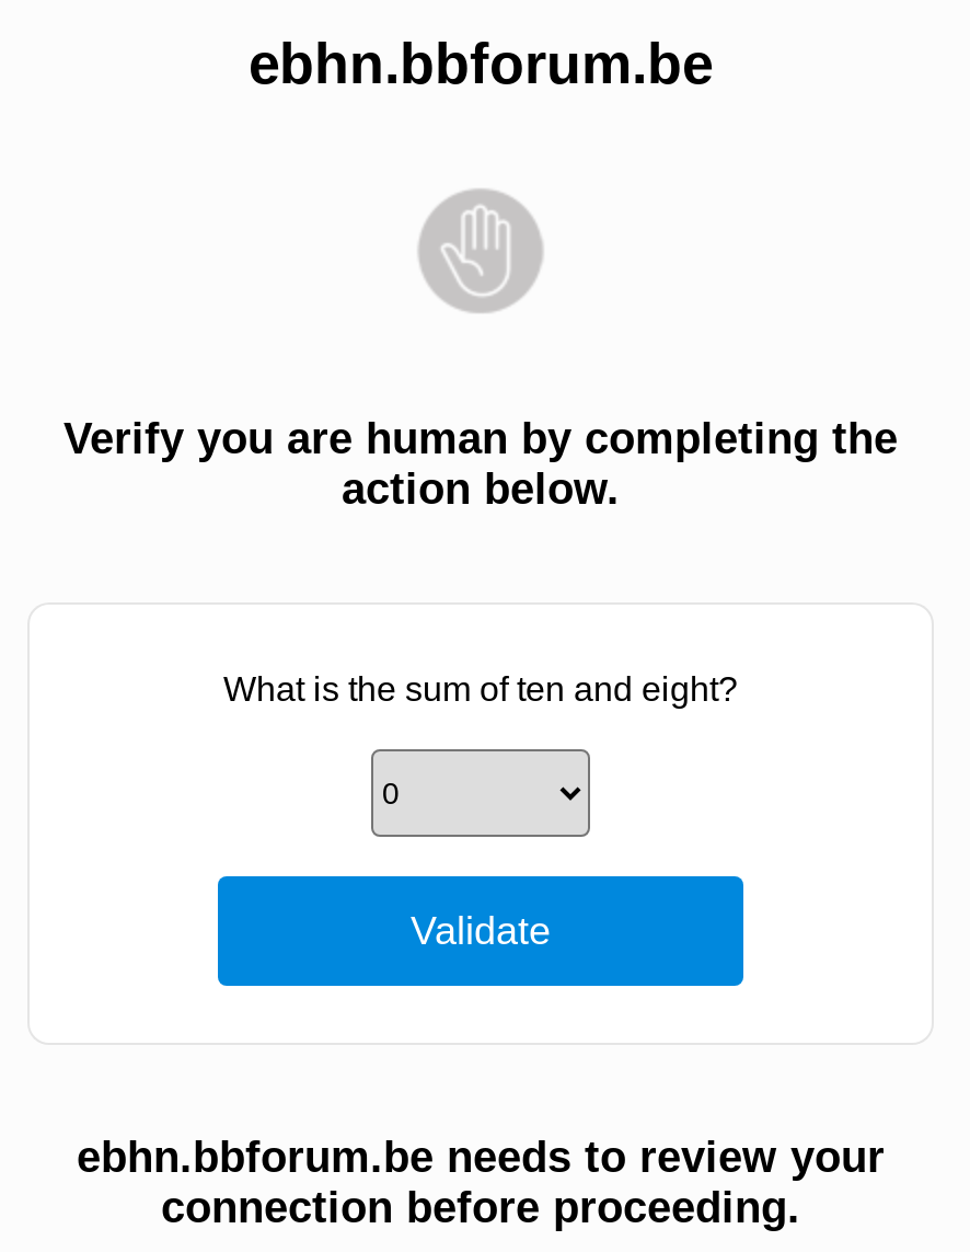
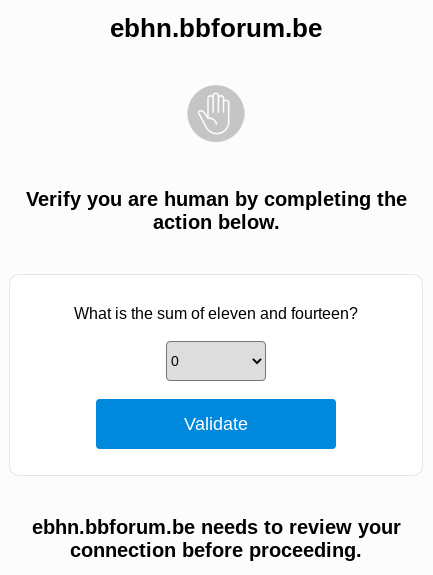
[223,670,738,708] What is the sum of ten and eight? -> [74,305,358,322] What is the sum of eleven and fourteen?

